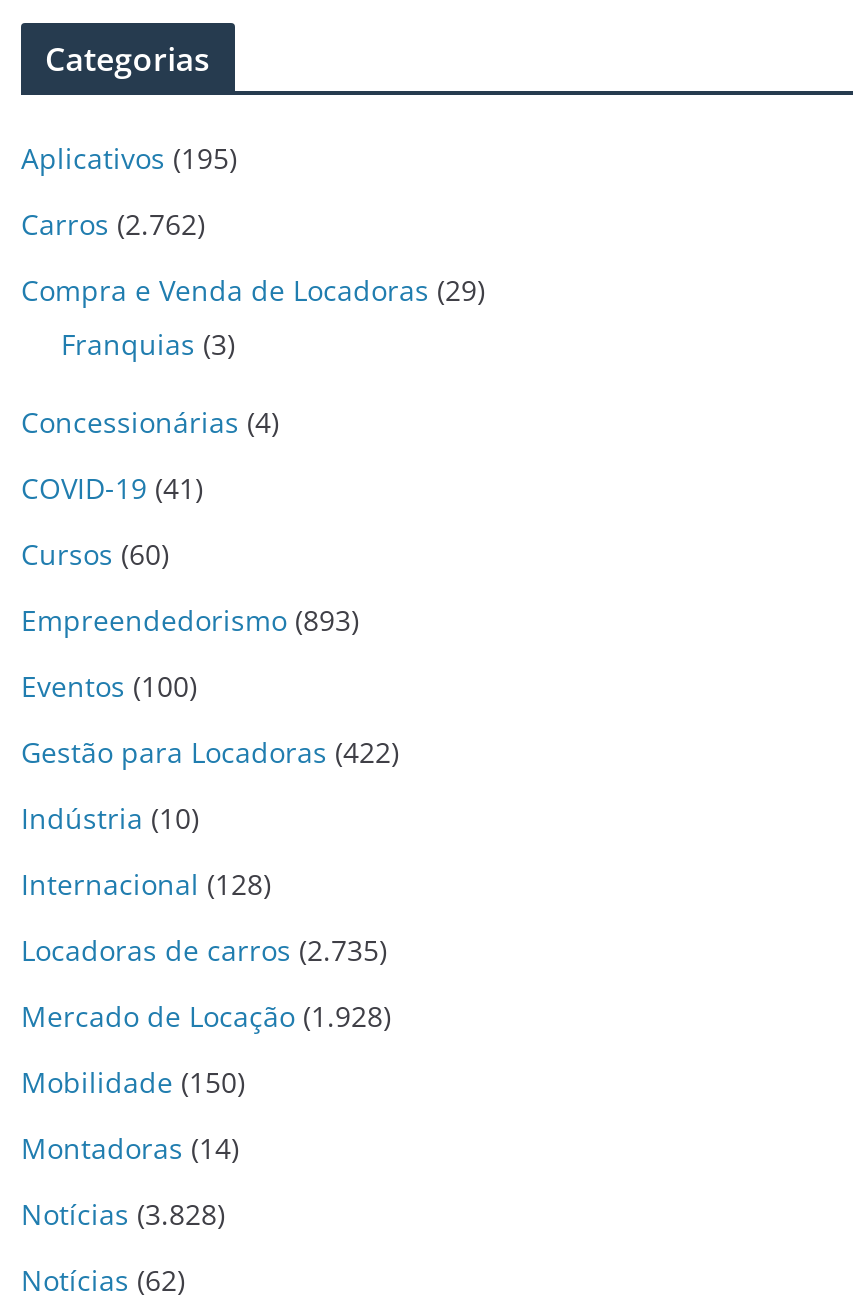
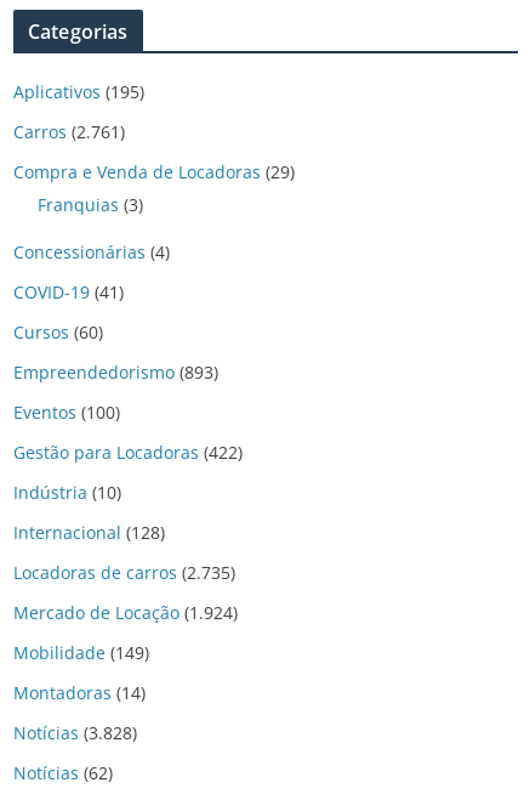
[21,206,205,244] Carros (2.762) -> [13,121,125,144] Carros (2.761)
[21,998,391,1036] Mercado de Locação (1.928) -> [13,602,238,625] Mercado de Locação (1.924)
[21,1064,245,1102] Mobilidade (150) -> [13,642,149,665] Mobilidade (149)

